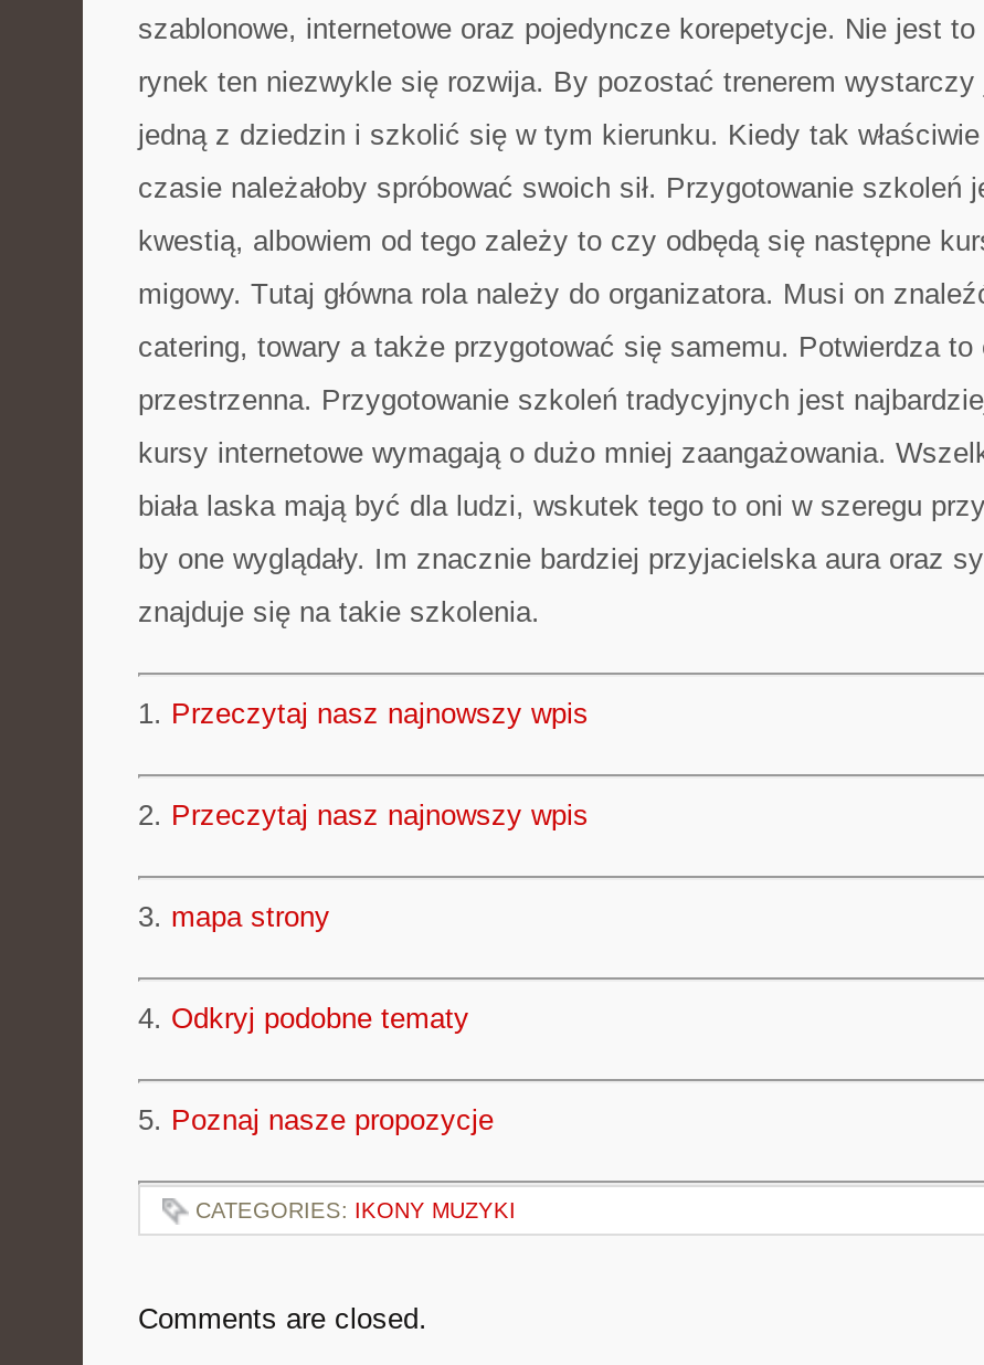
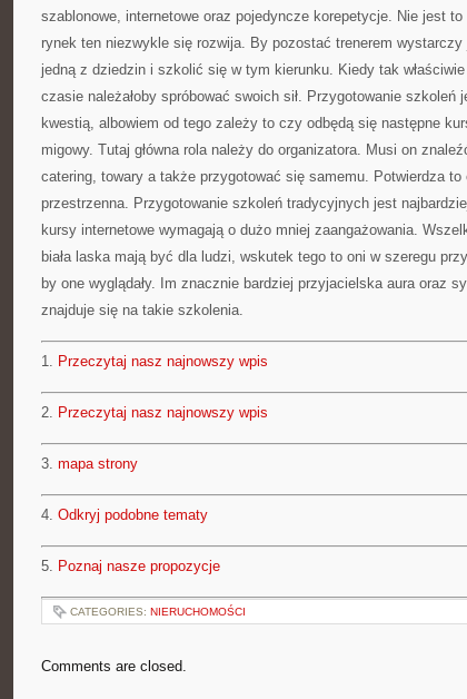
[195,1198,516,1223] CATEGORIES: IKONY MUZYKI -> [70,606,246,618] CATEGORIES: NIERUCHOMOŚCI

